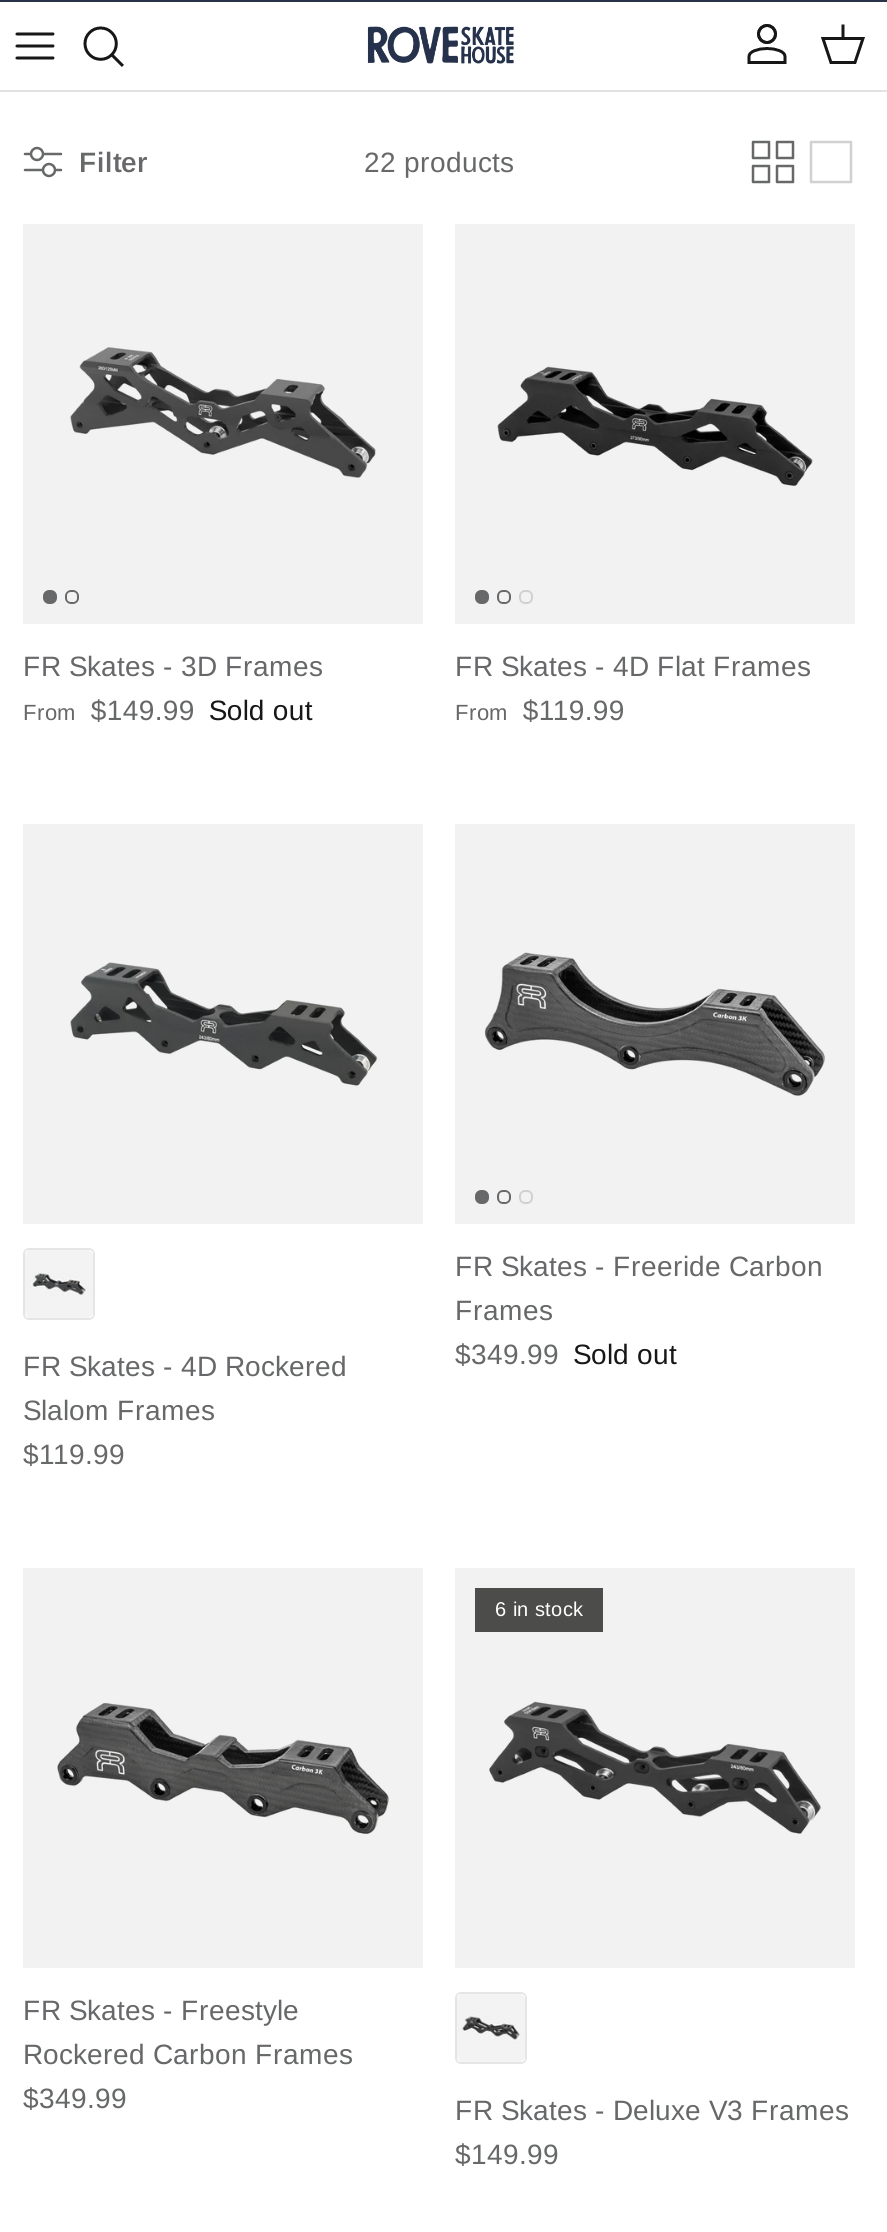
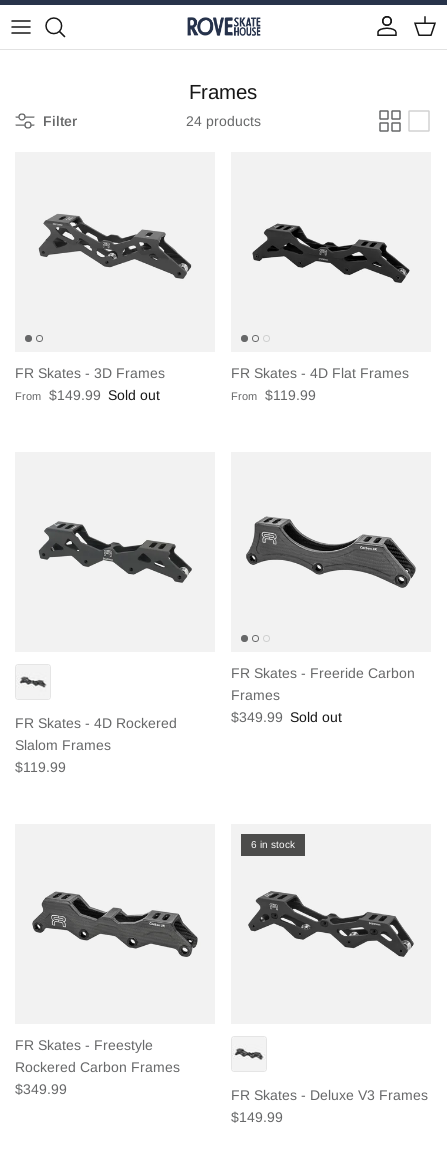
none -> [189,81,257,103] Frames
[364,146,514,178] 22 products -> [185,113,260,129] 24 products

